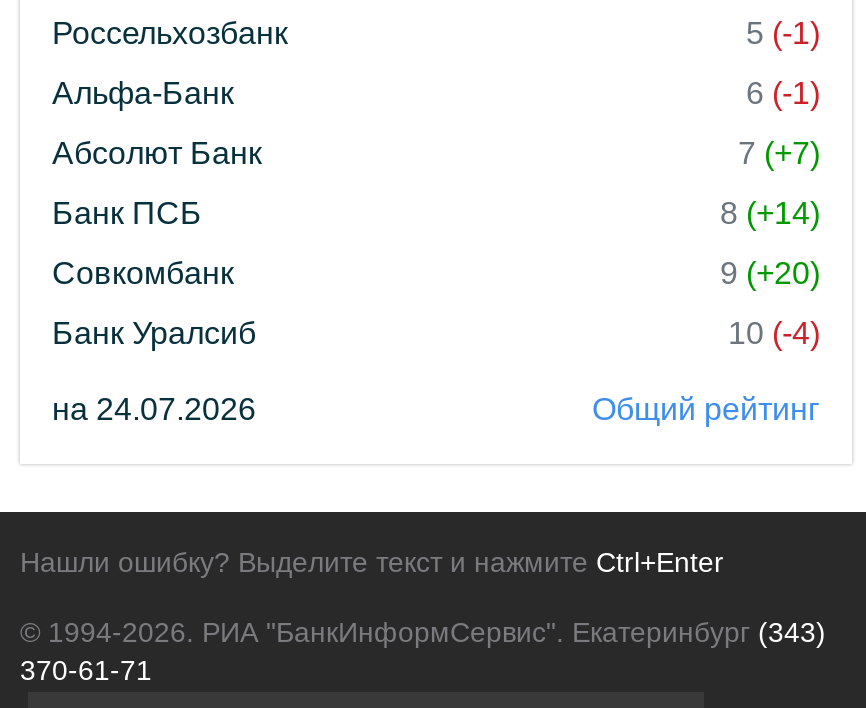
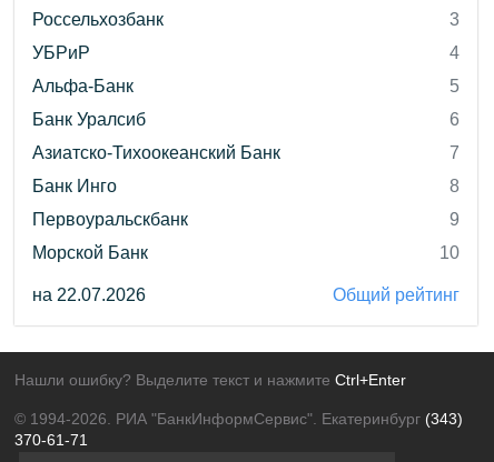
[746,16,820,50] 5 (-1) -> [32,10,460,62] 3 | УБРиР | 4
[52,76,820,290] 6 (-1) | Абсолют Банк | 7 (+7) | Банк ПСБ | 8 (+14) | Совкомбанк | 9 (+20) -> [449,77,460,96] 5
[52,316,820,426] 10 (-4) | на 24.07.2026 -> [32,110,460,304] 6 | Азиатско-Тихоокеанский Банк | 7 | Банк Инго | 8 | Первоуральскбанк | 9 | Морской Банк | 10 | на 22.07.2026
moved [52,316,256,350] -> [32,110,146,129]: Банк Уралсиб

